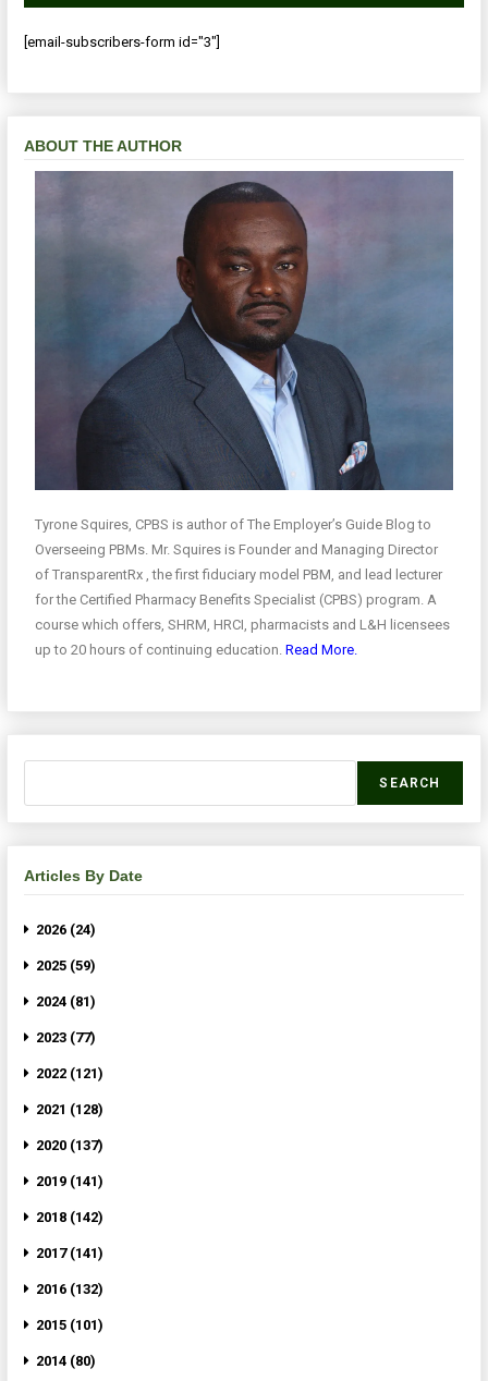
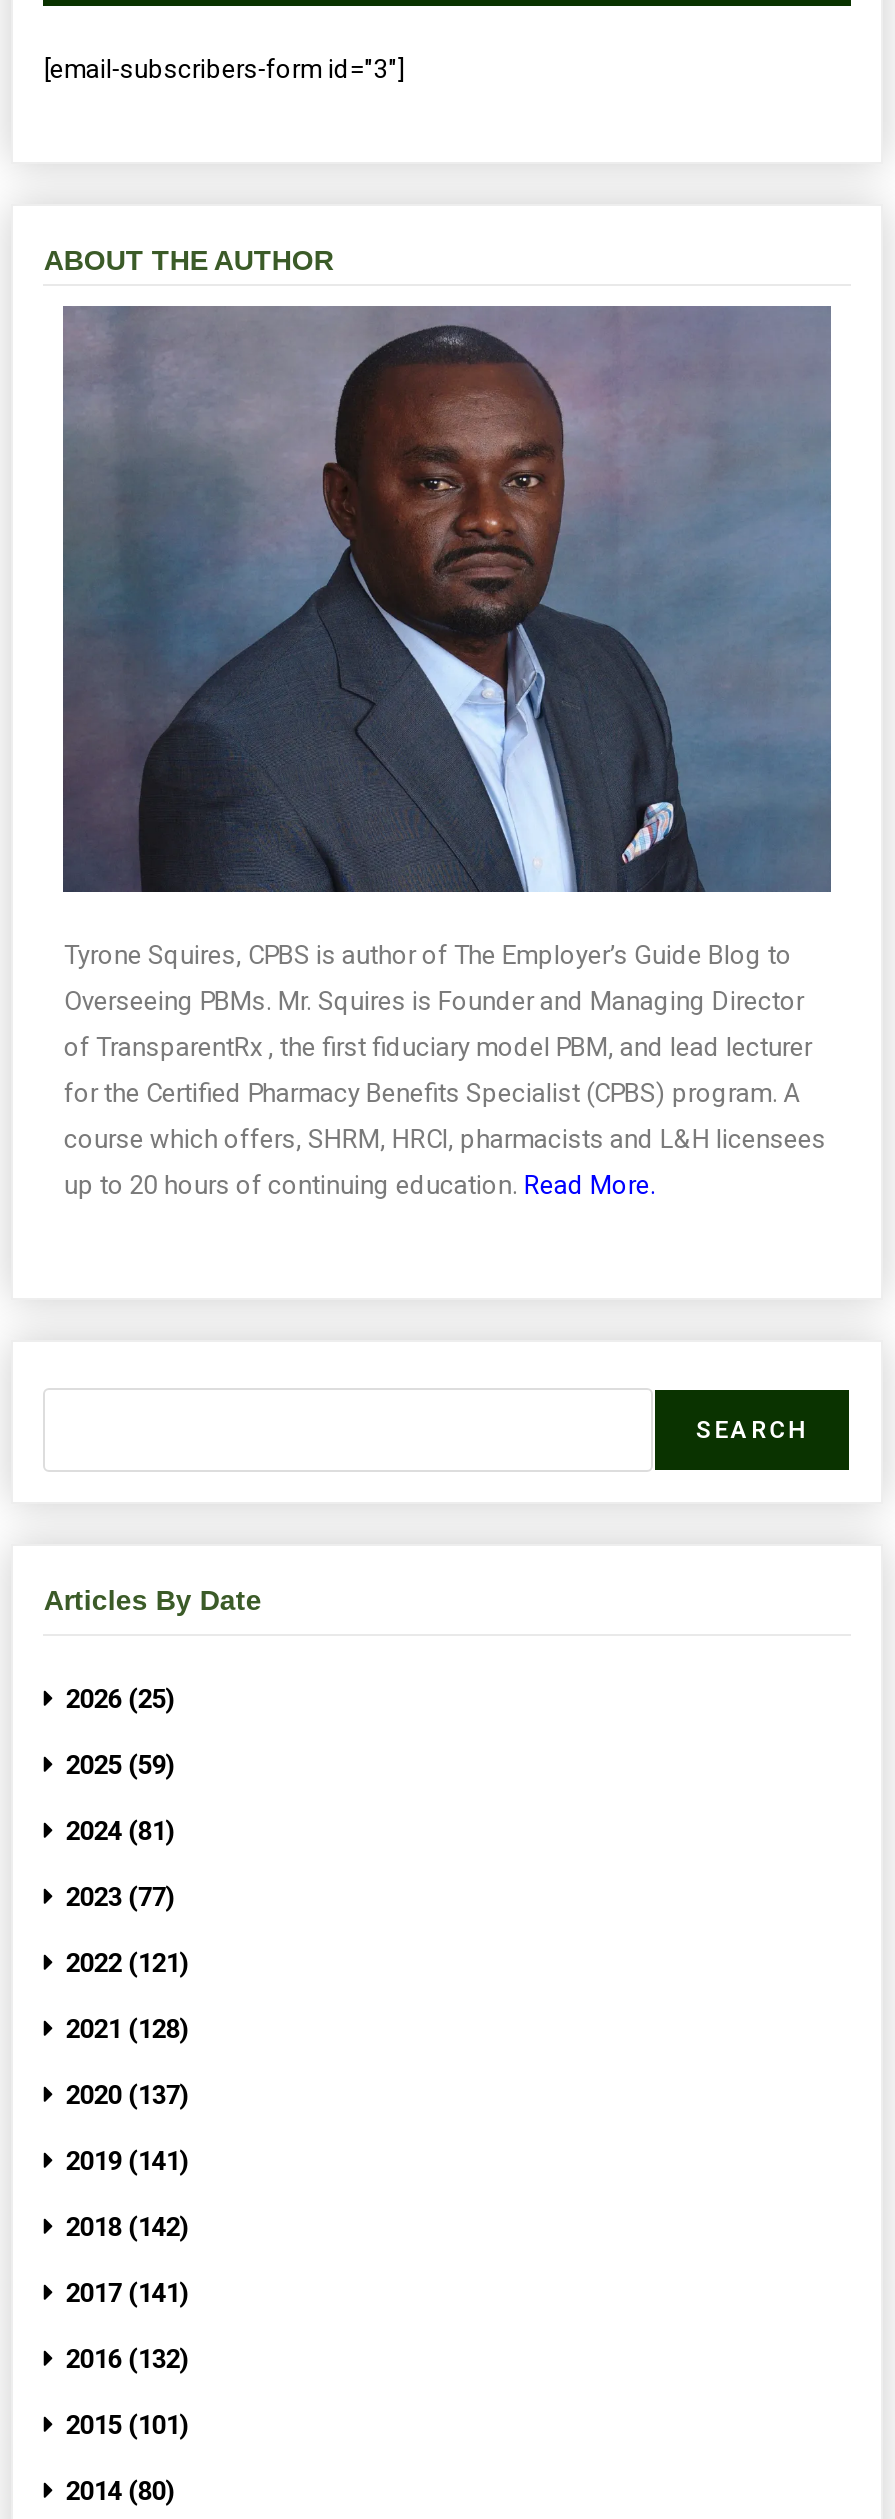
[36,922,96,938] 2026 (24) -> [66,1685,176,1715] 2026 (25)

